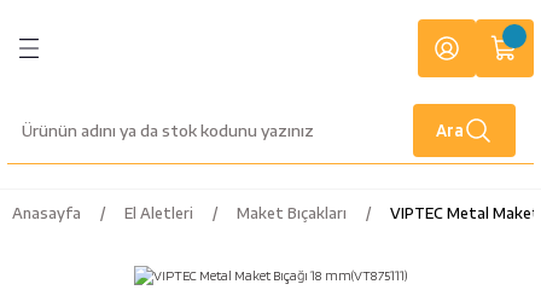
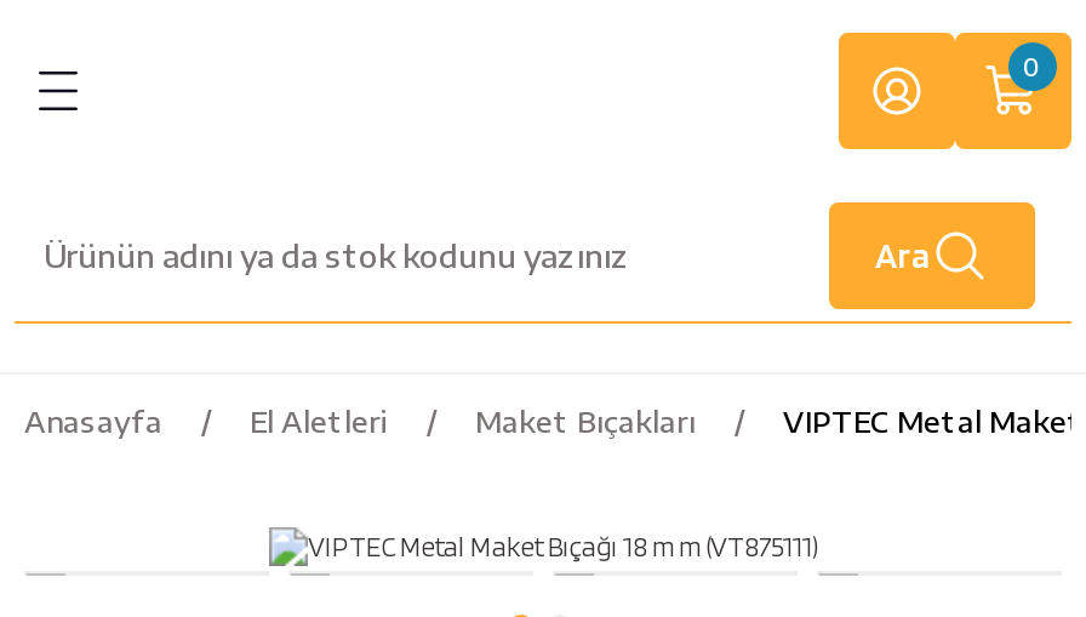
none -> [1023,50,1042,81] 0

